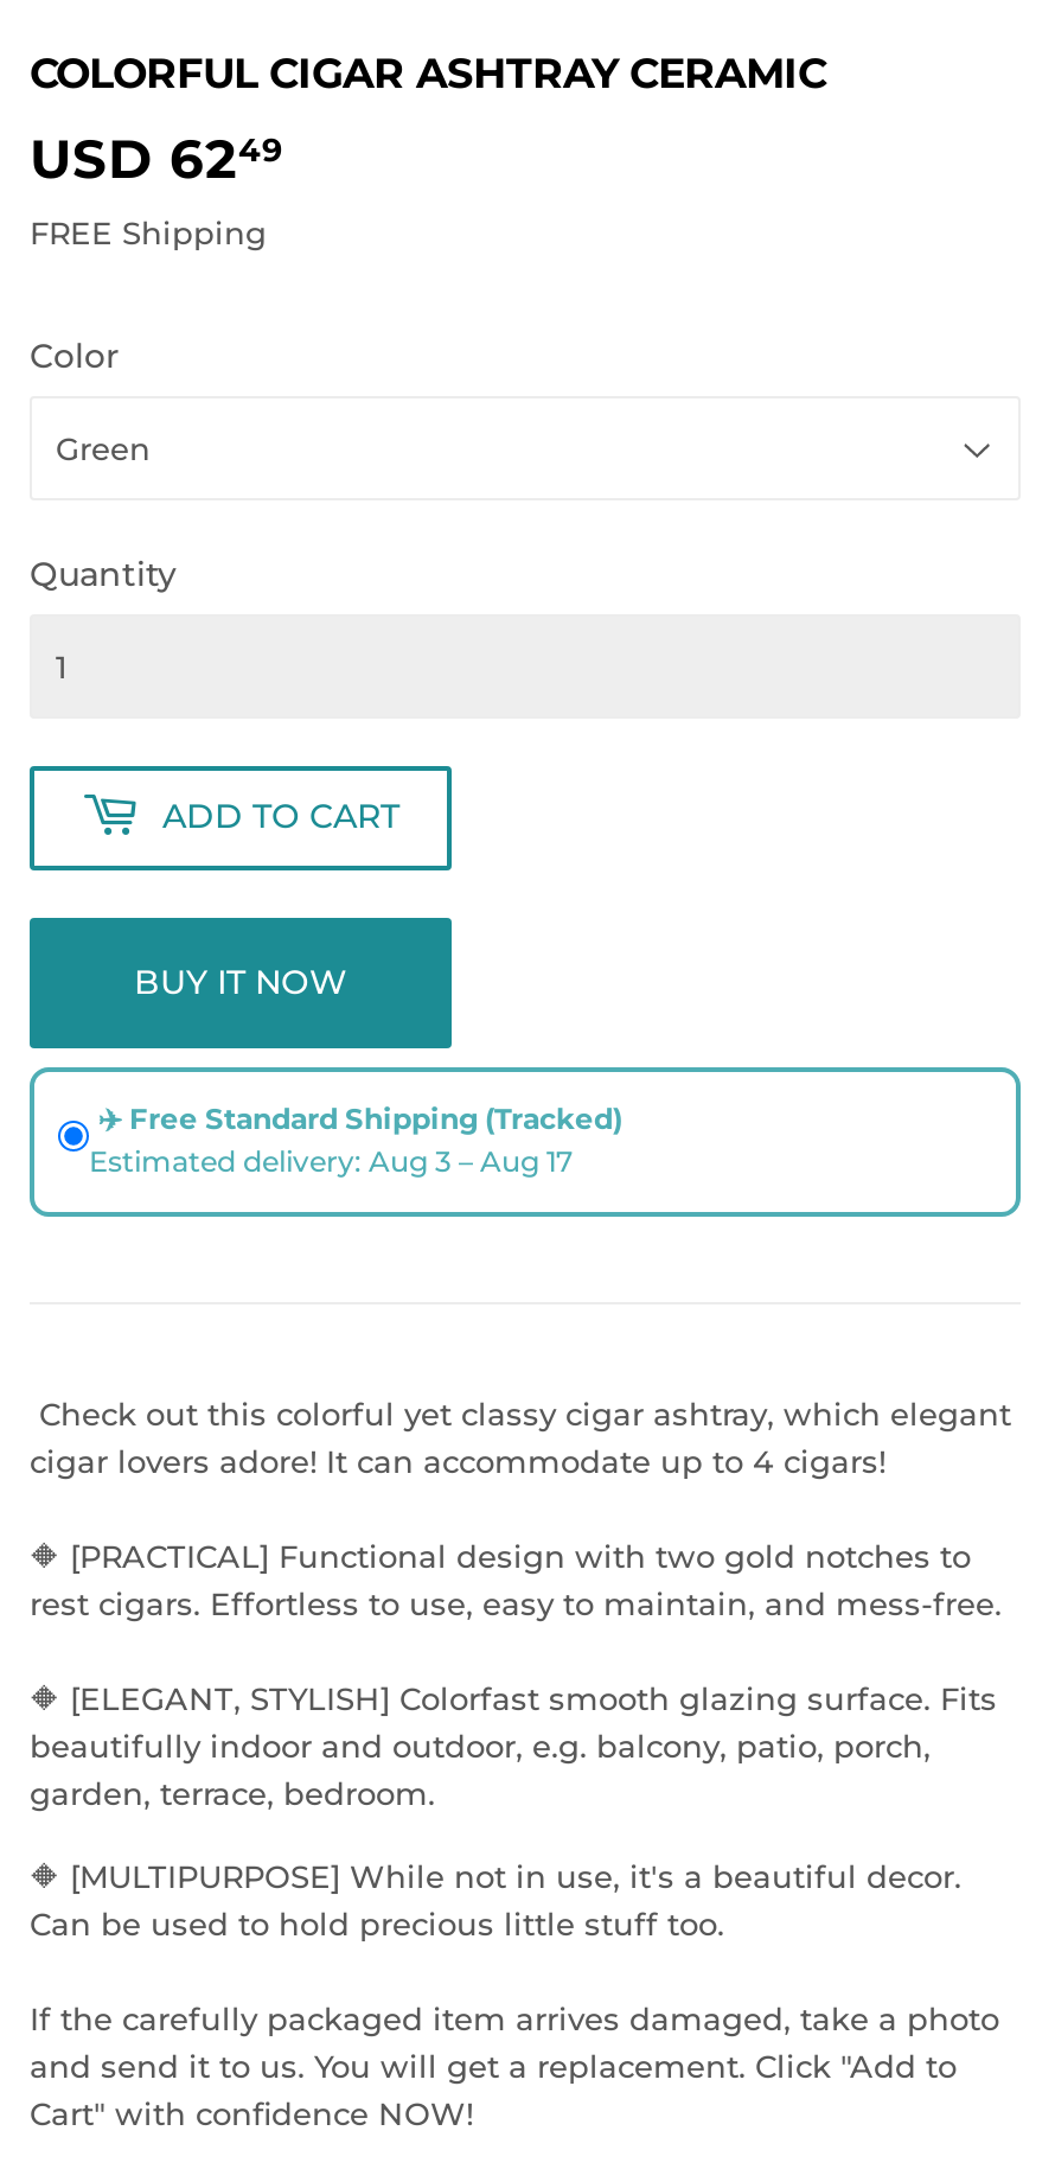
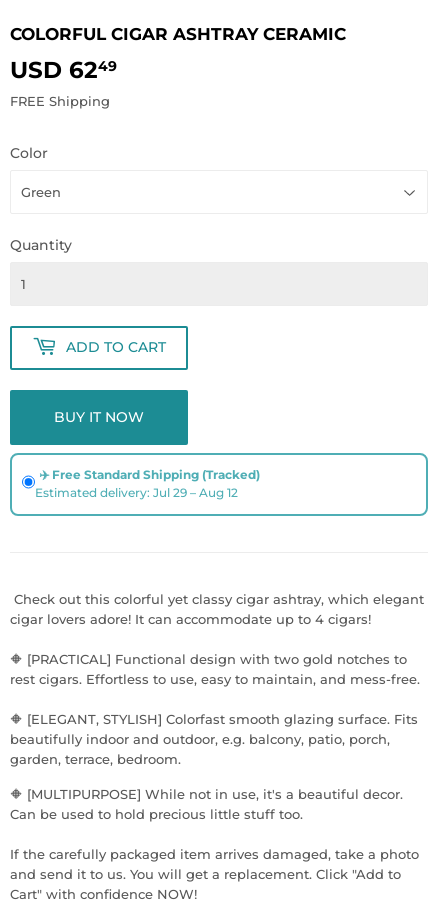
[89,1144,573,1179] Estimated delivery: Aug 3 – Aug 17 -> [35,485,238,500] Estimated delivery: Jul 29 – Aug 12

